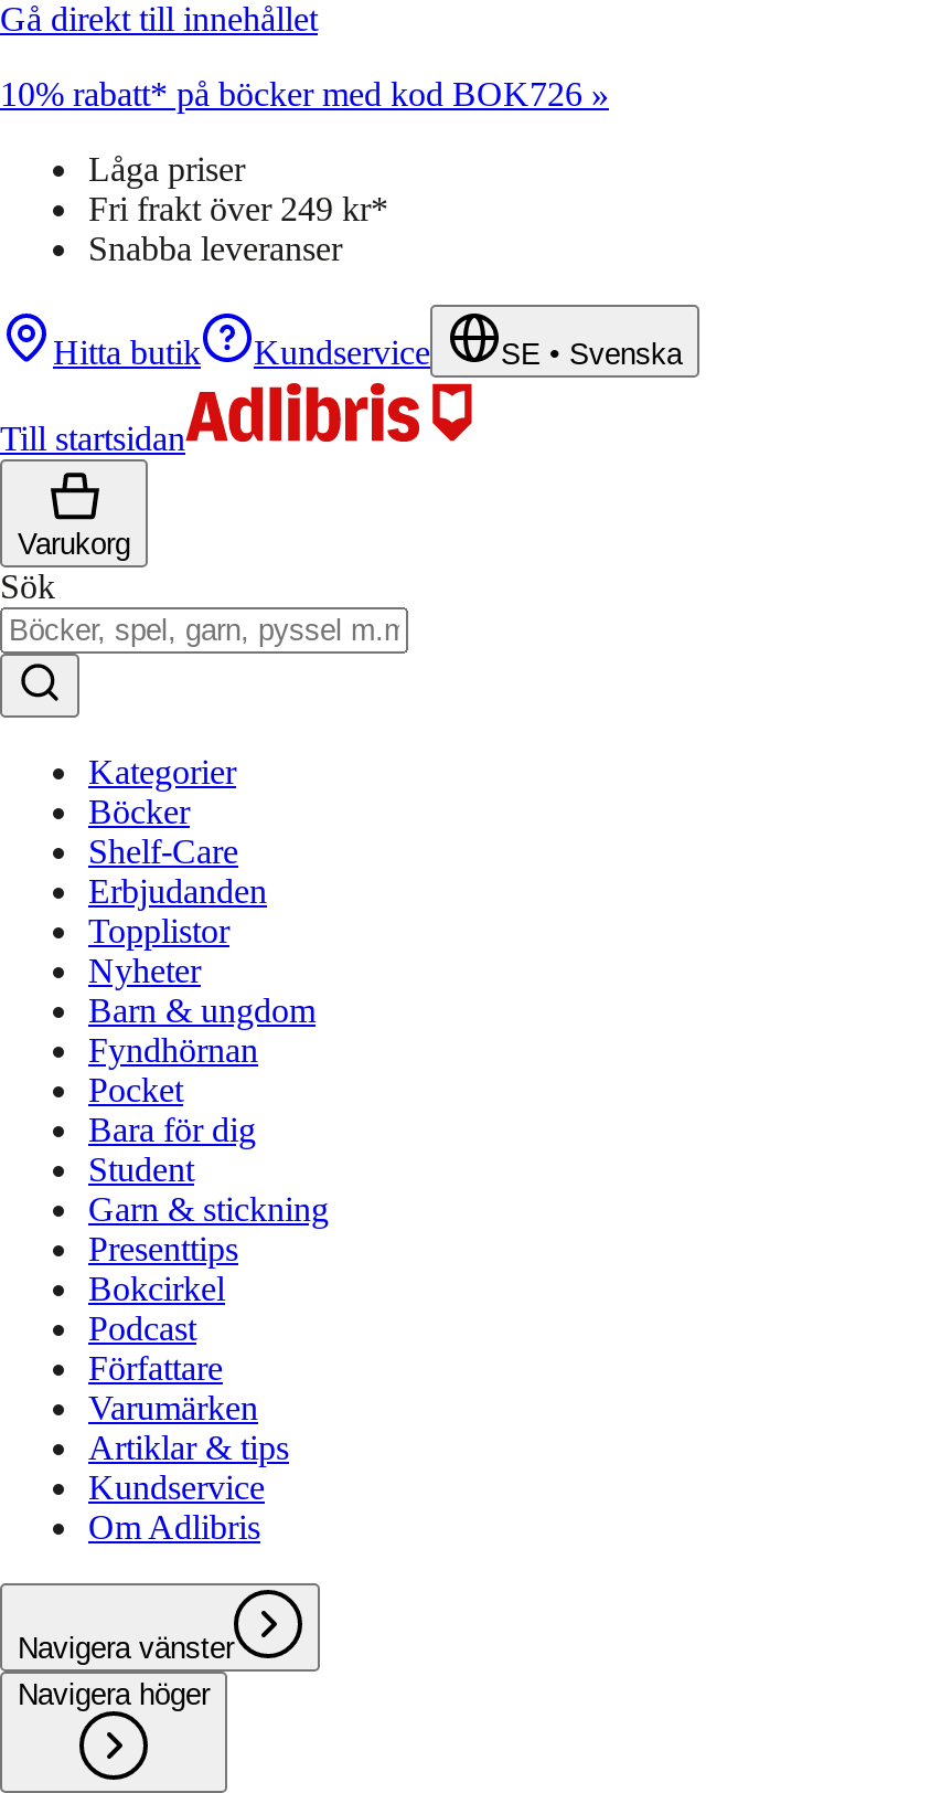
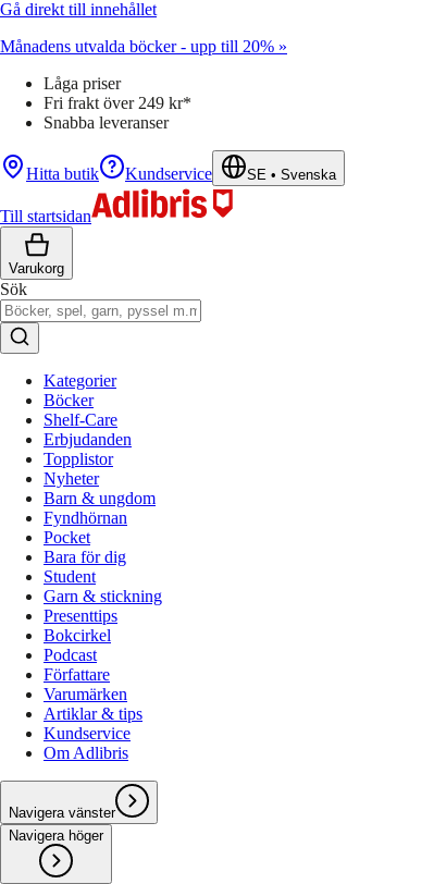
[0,75,609,113] 10% rabatt* på böcker med kod BOK726 » -> [0,37,287,56] Månadens utvalda böcker - upp till 20% »

